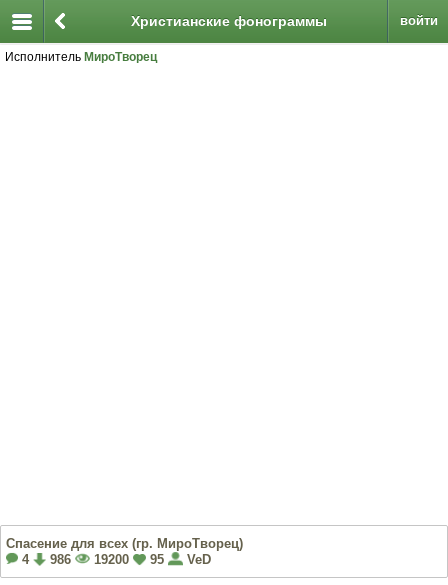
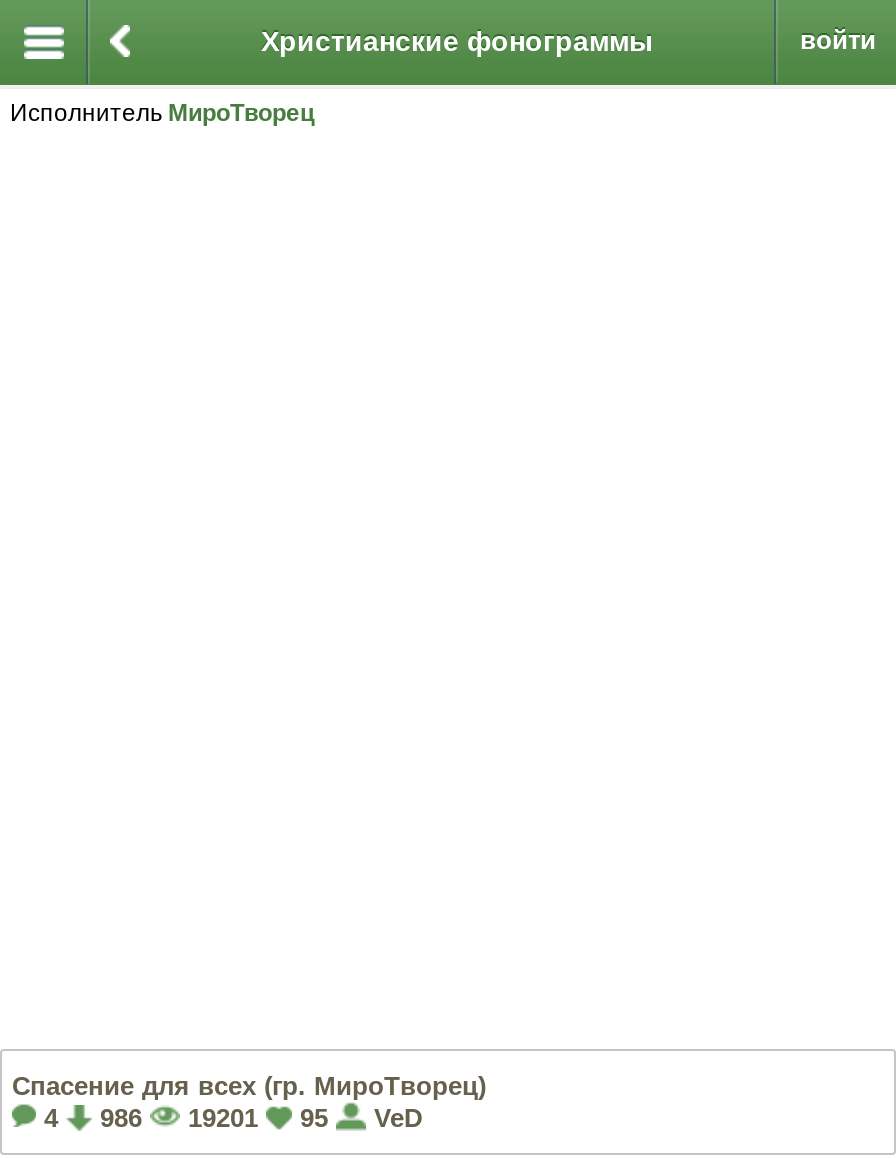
[18,552,211,567] 4 986 19200 95 VeD -> [36,1103,422,1133] 4 986 19201 95 VeD

